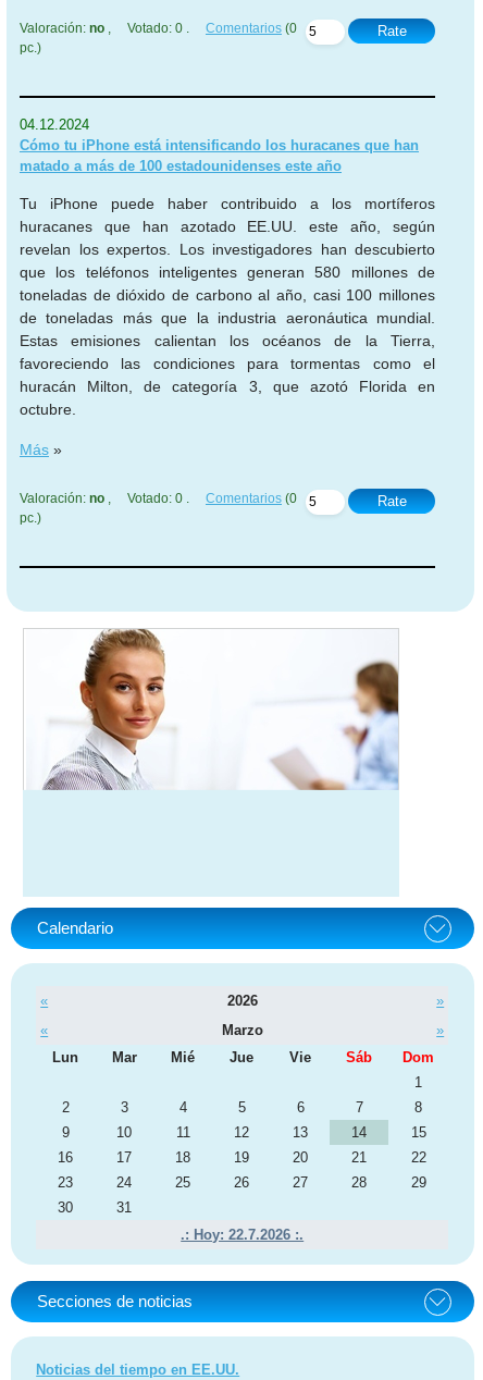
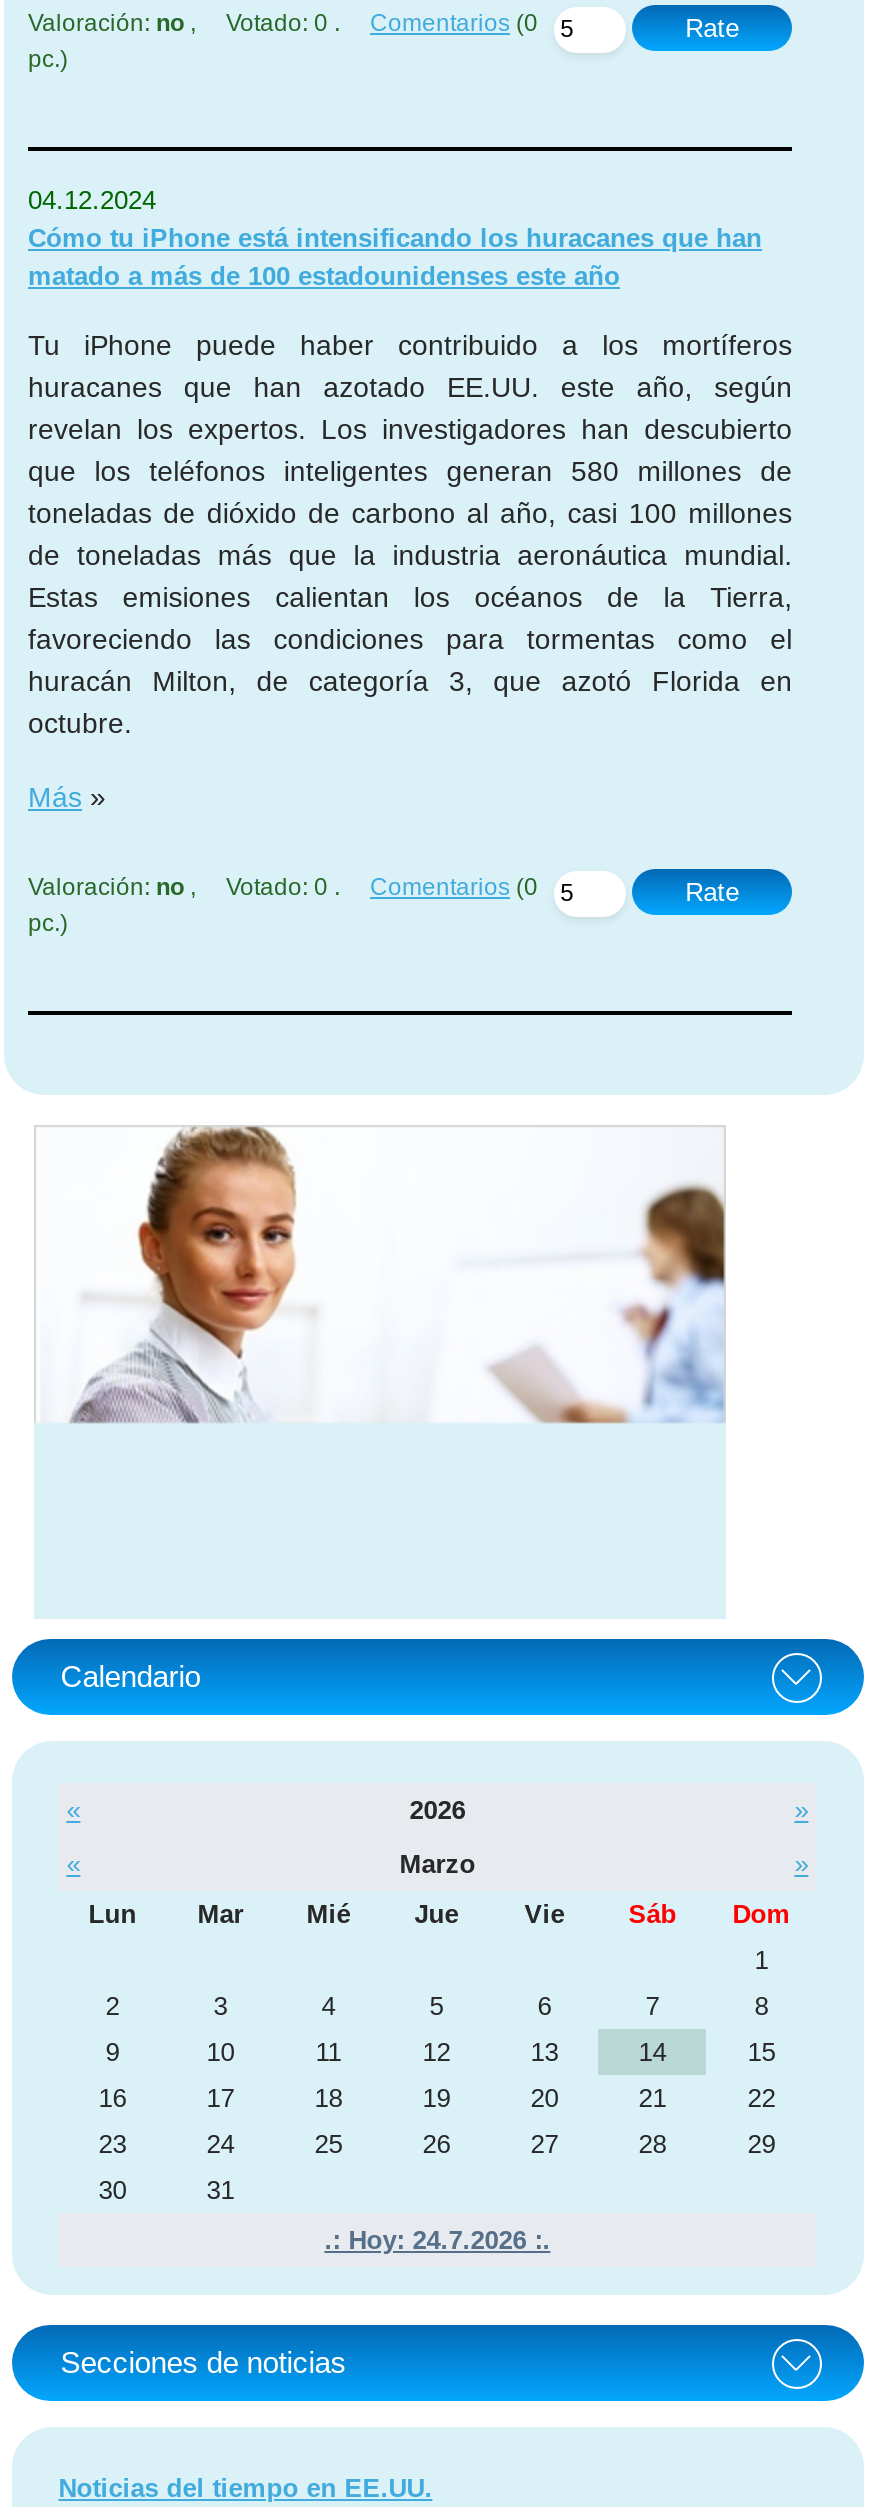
[181,1227,304,1243] .: Hoy: 22.7.2026 :. -> [324,2225,550,2255] .: Hoy: 24.7.2026 :.

